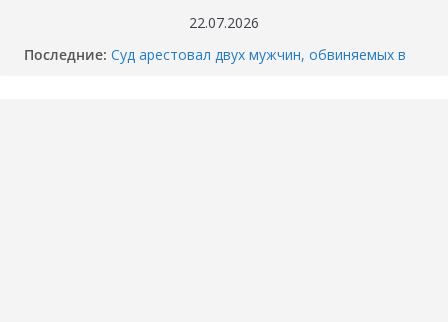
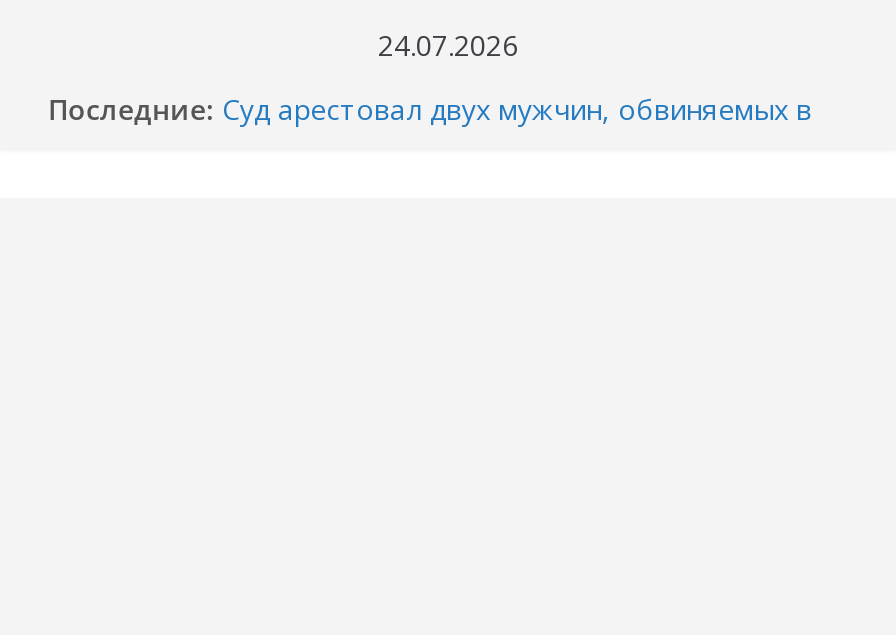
[189,13,259,32] 22.07.2026 -> [378,26,518,64] 24.07.2026

